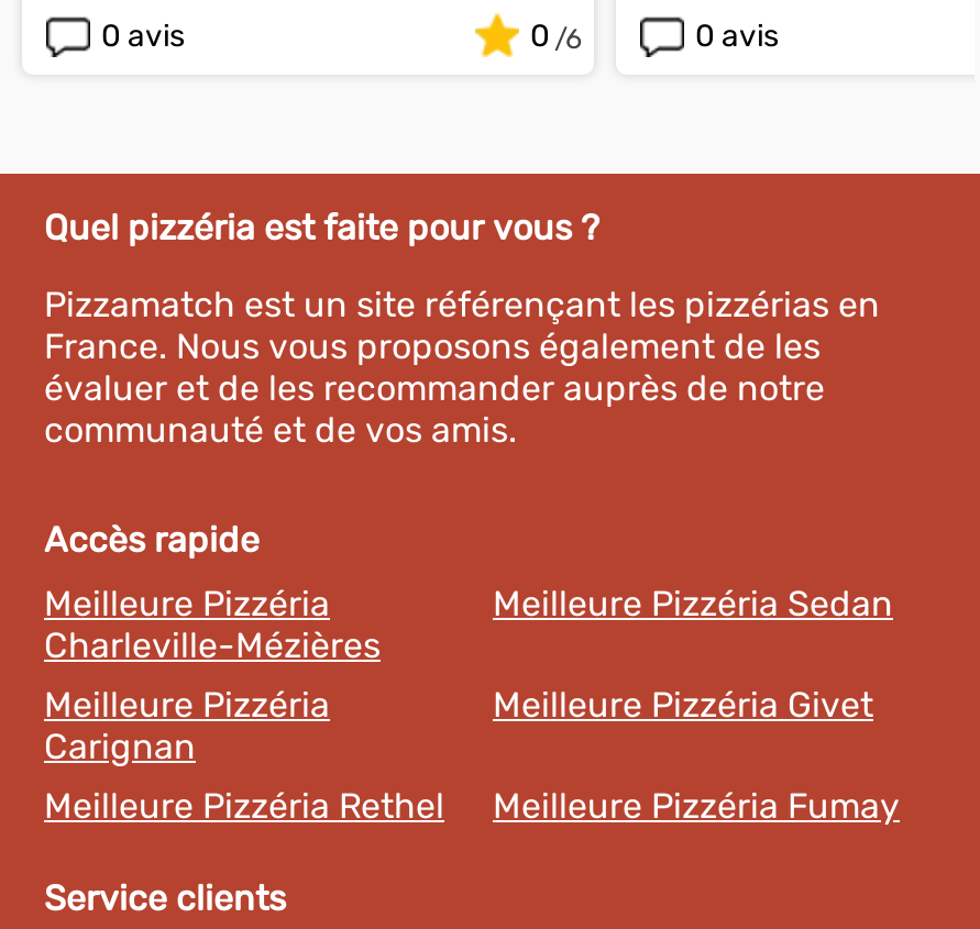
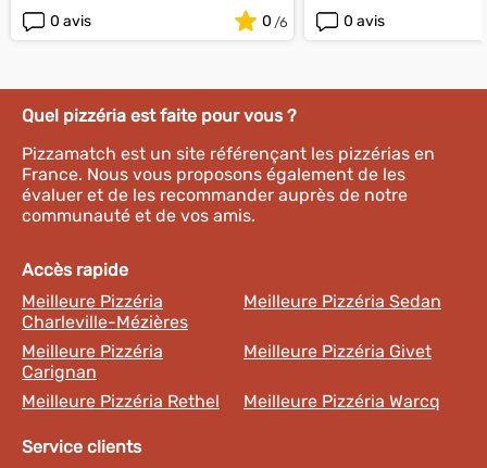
[493,785,900,827] Meilleure Pizzéria Fumay -> [243,391,440,412] Meilleure Pizzéria Warcq

